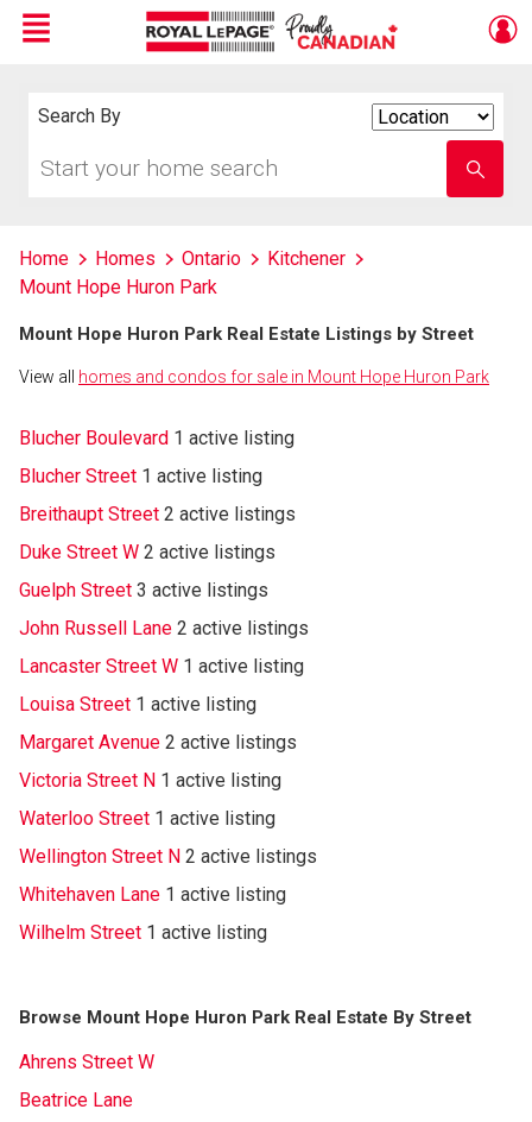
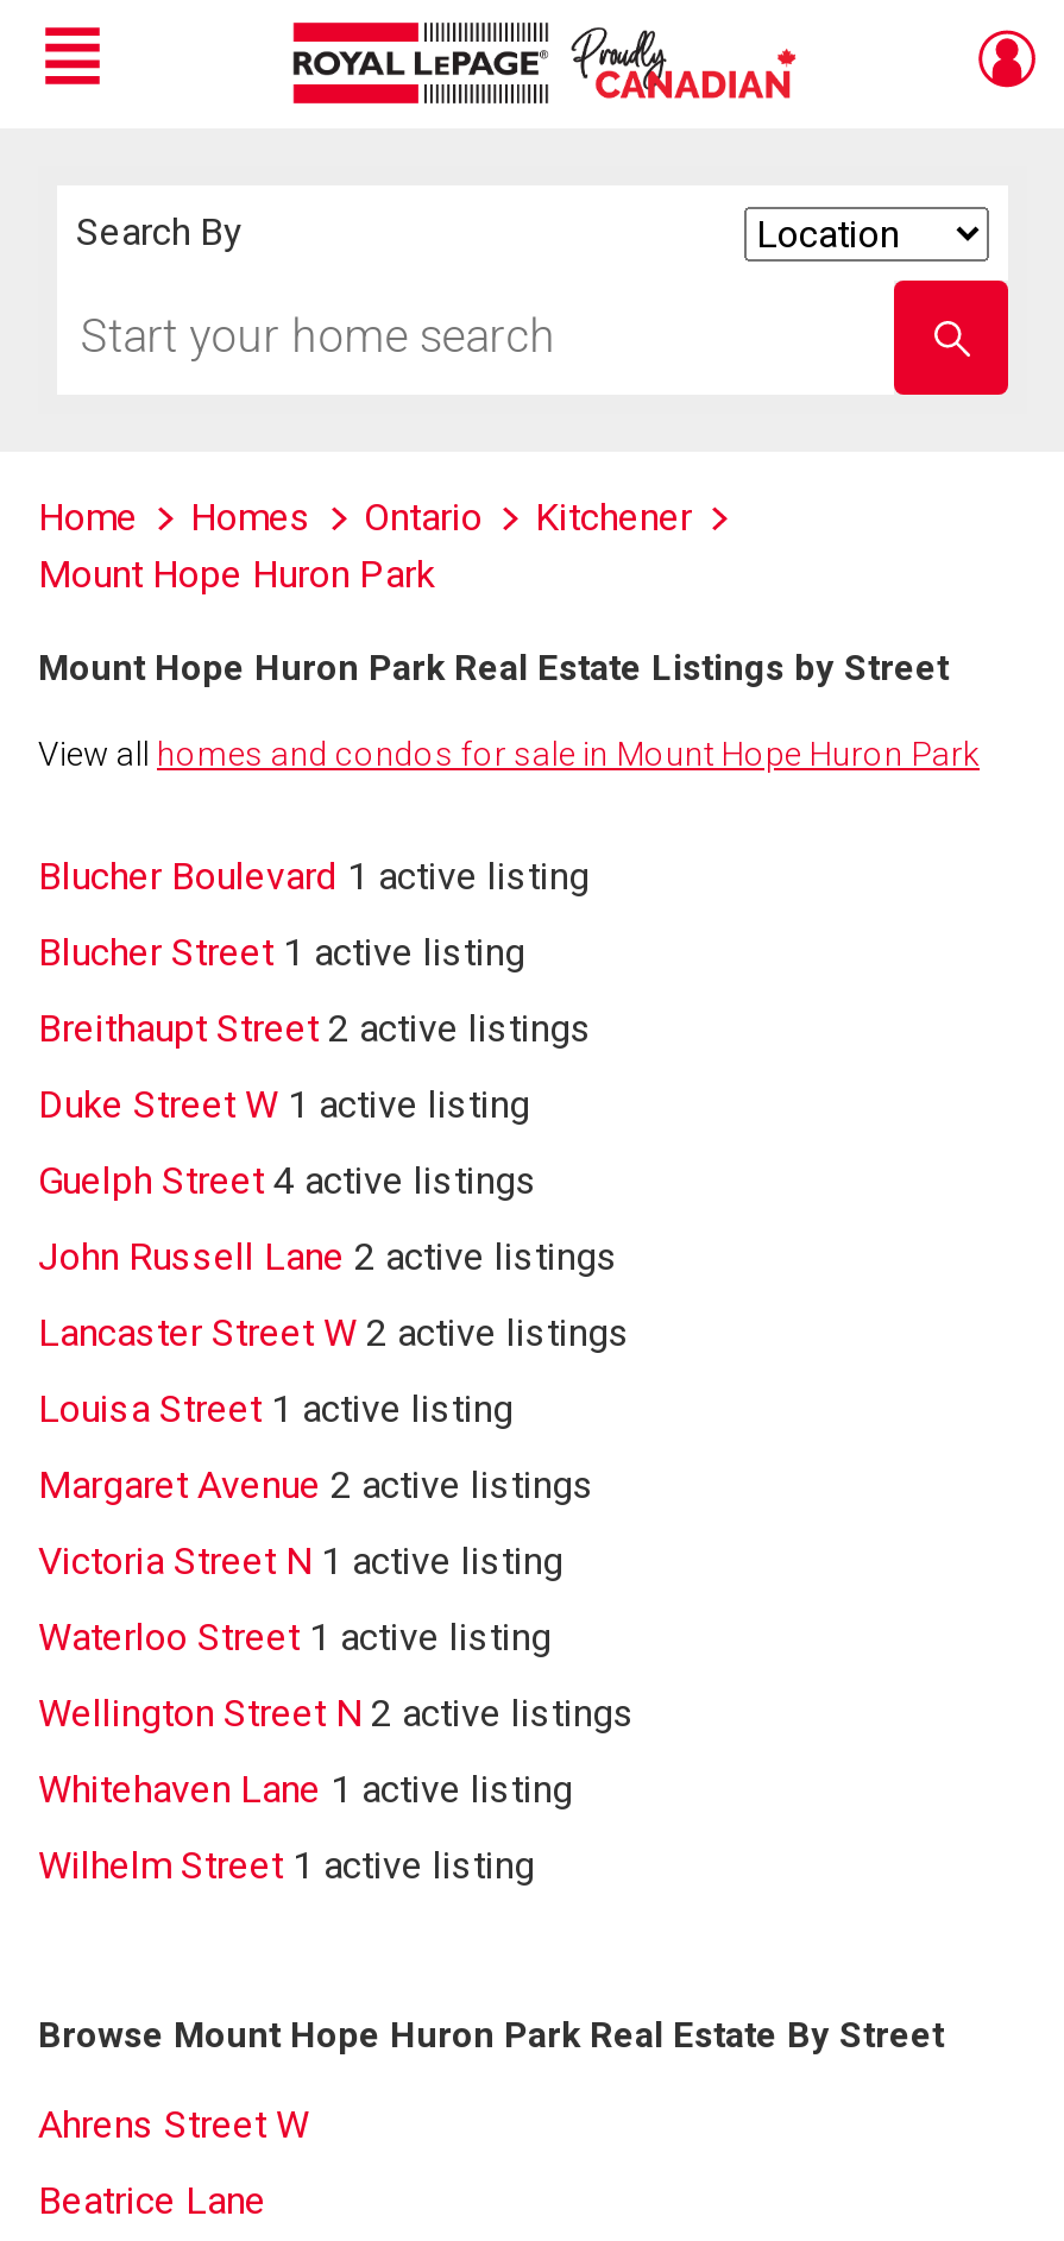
[19,541,275,563] Duke Street W 2 active listings -> [38,1082,530,1127] Duke Street W 1 active listing
[19,579,268,601] Guelph Street 3 active listings -> [38,1158,537,1203] Guelph Street 4 active listings
[19,655,304,677] Lancaster Street W 1 active listing -> [38,1310,630,1355] Lancaster Street W 2 active listings

